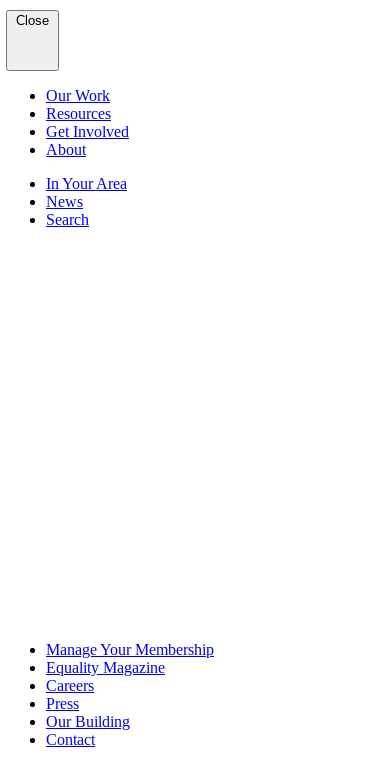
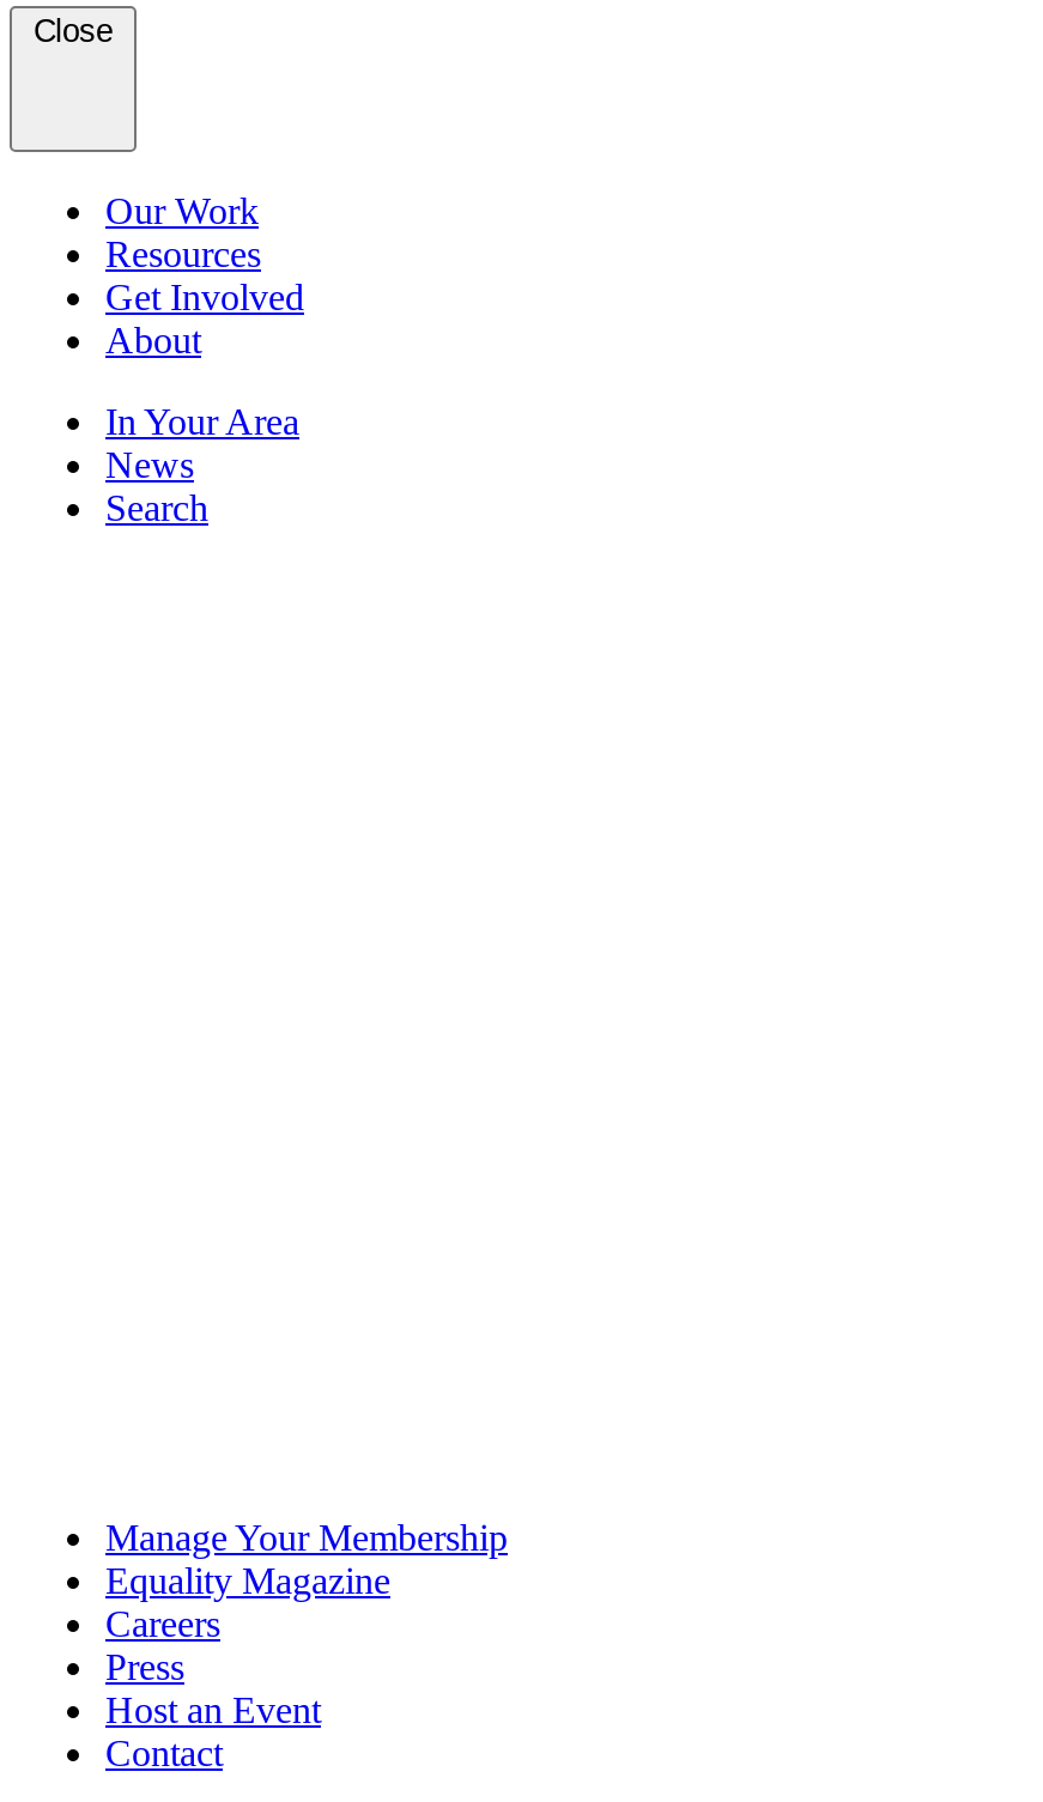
[46,713,130,730] Our Building -> [105,1690,321,1731] Host an Event

